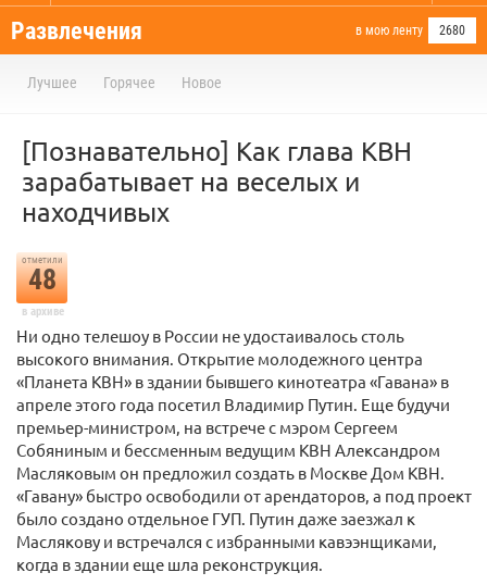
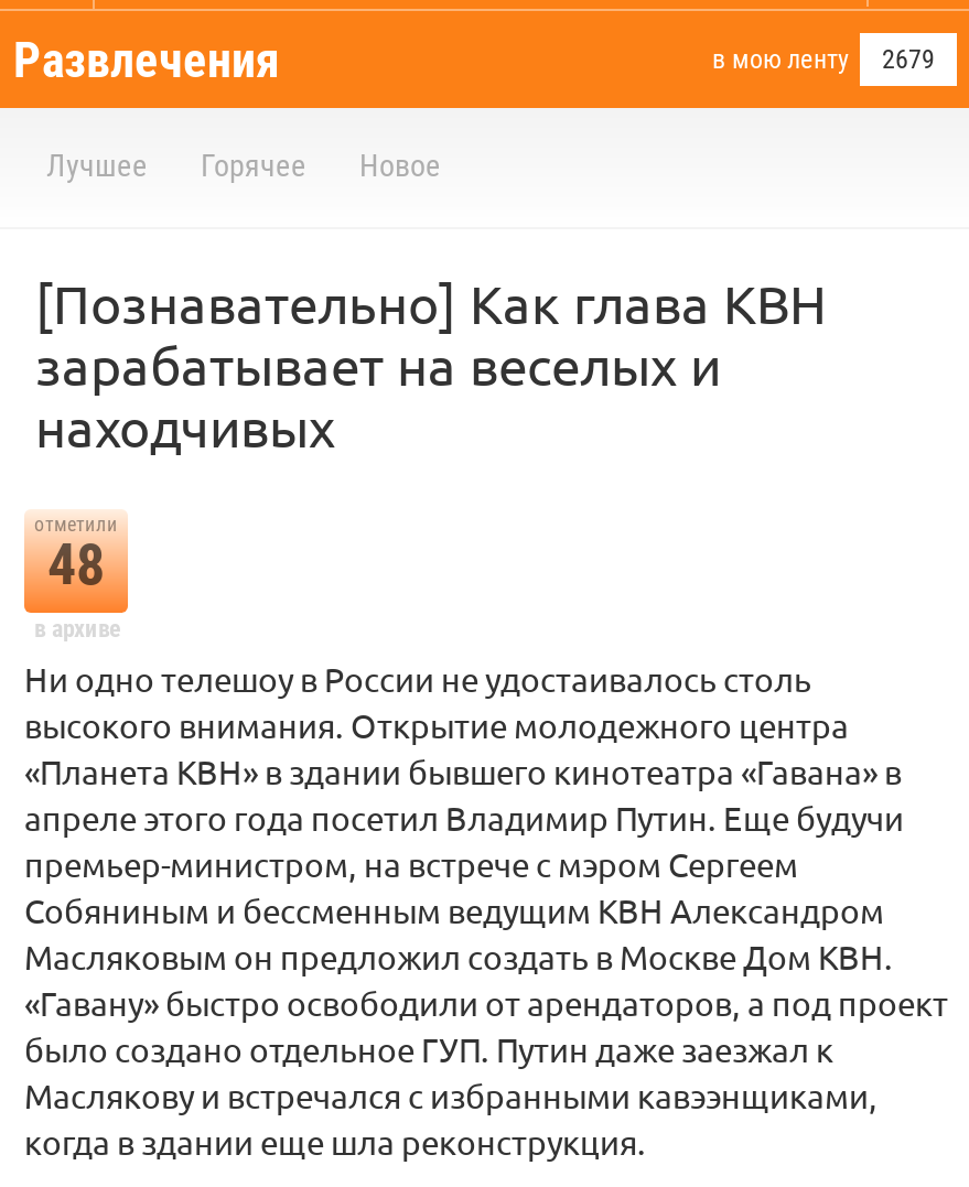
[355,23,465,38] в мою ленту 2680 -> [712,44,935,75] в мою ленту 2679

